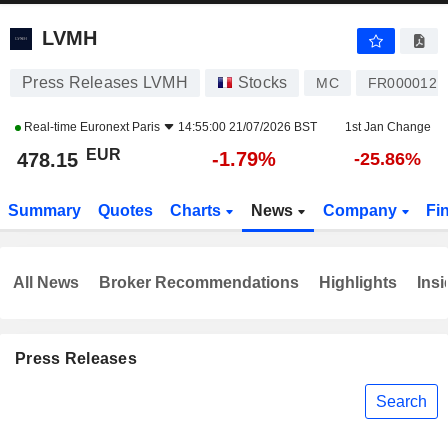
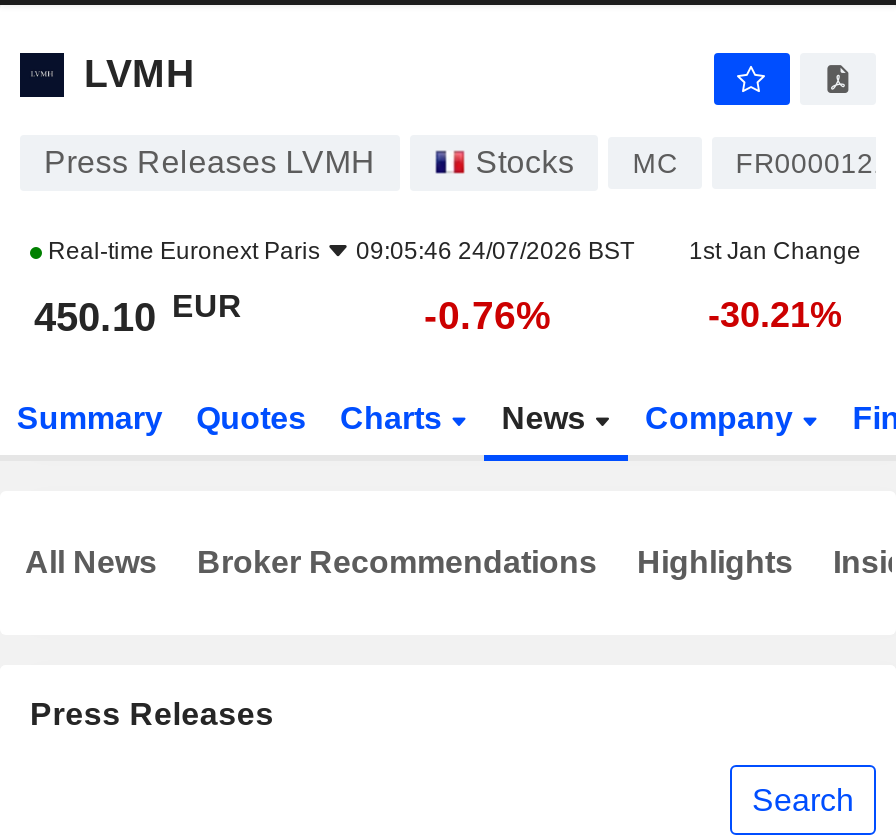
[21,120,430,134] Real-time Euronext Paris 14:55:00 21/07/2026 BST 1st Jan Change -> [42,237,861,265] Real-time Euronext Paris 09:05:46 24/07/2026 BST 1st Jan Change
[17,145,121,171] 478.15 EUR -> [34,288,242,339] 450.10 EUR
[212,148,276,170] -1.79% -> [424,293,552,337] -0.76%
[354,149,421,169] -25.86% -> [708,295,842,335] -30.21%

